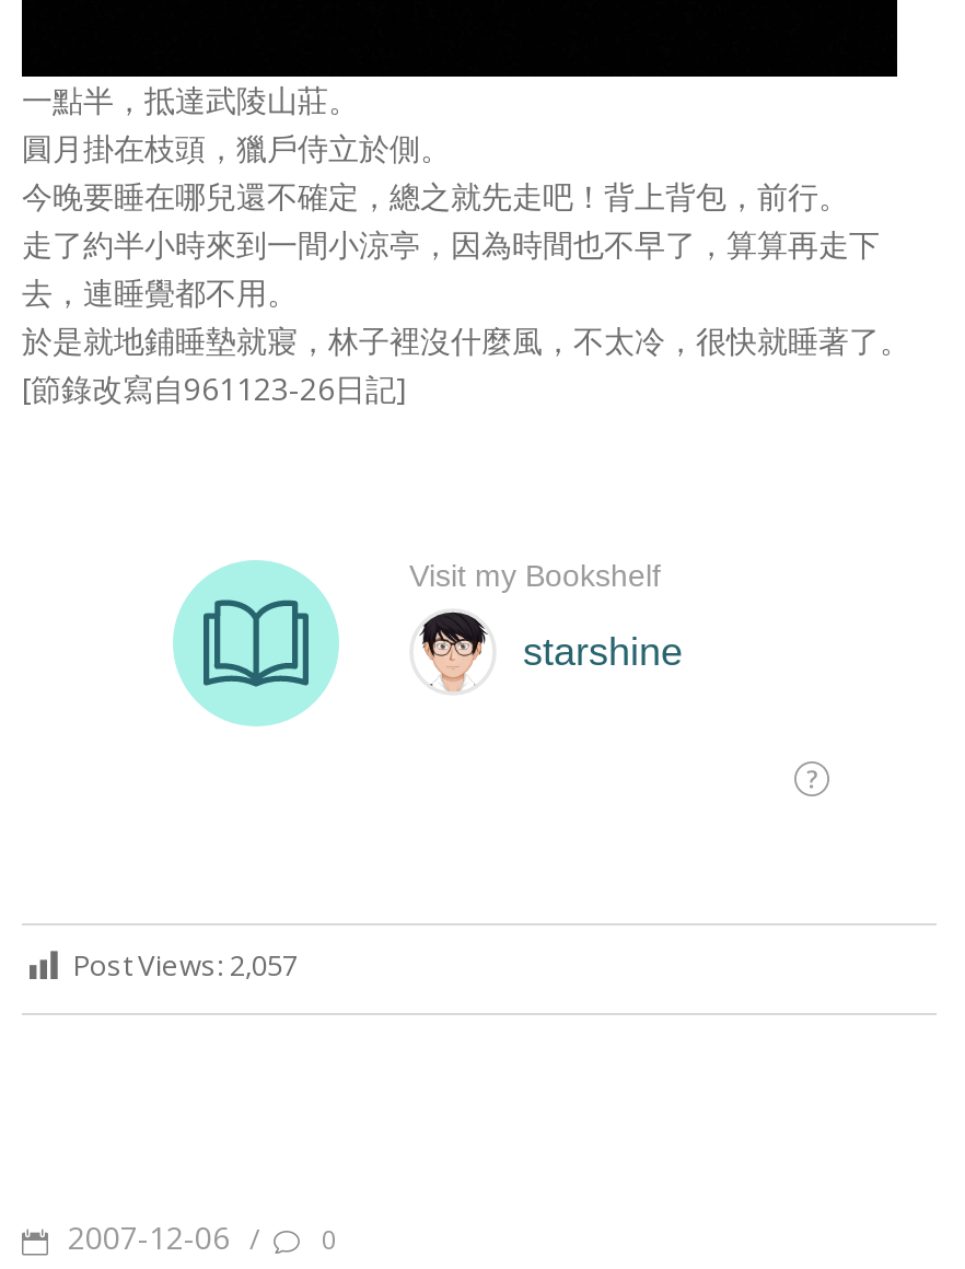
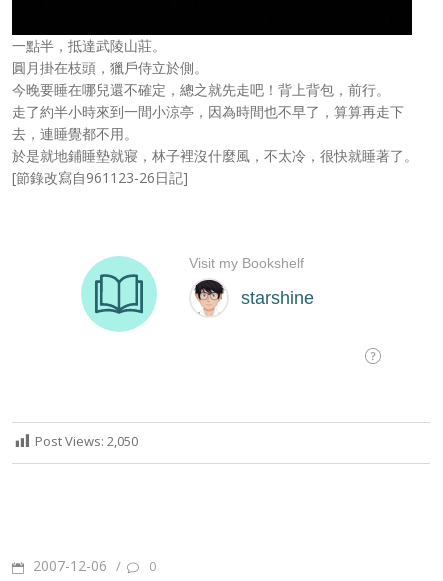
[72,946,298,985] Post Views: 2,057 -> [35,432,138,450] Post Views: 2,050

